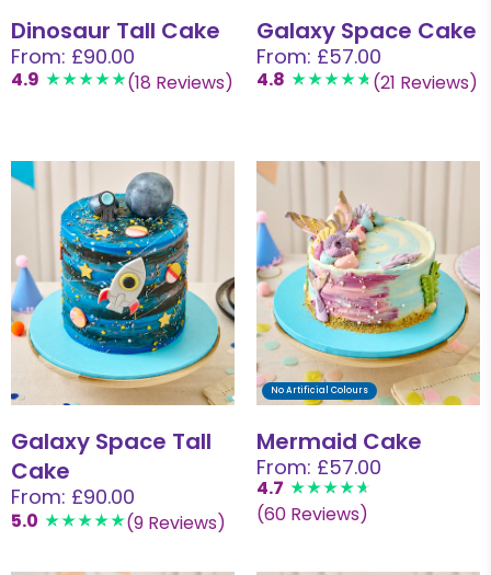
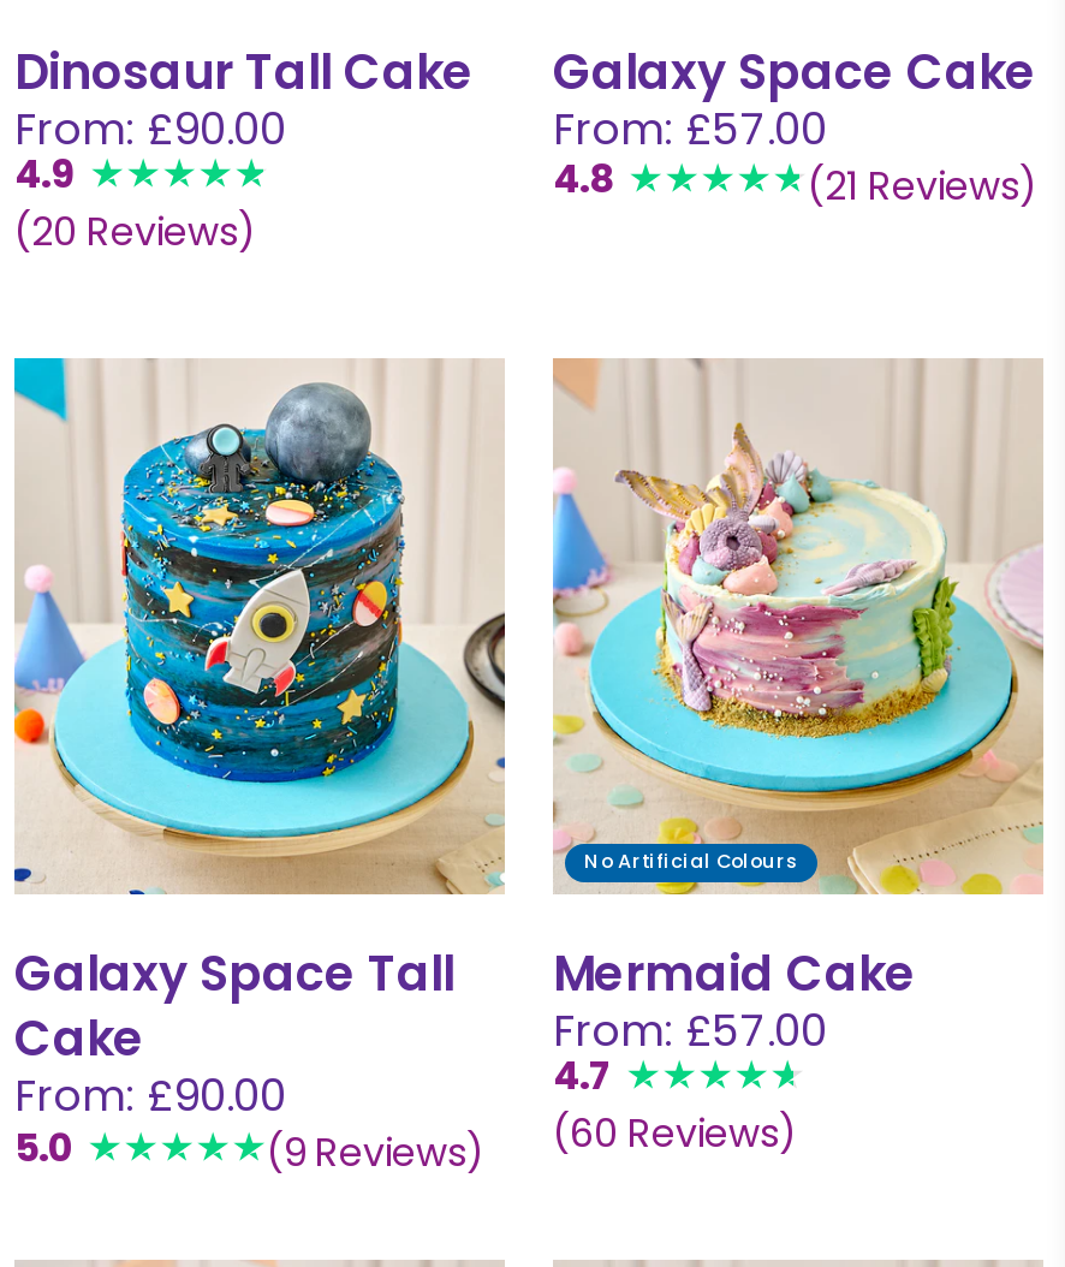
[127,70,233,95] (18 Reviews) -> [14,203,257,258] (20 Reviews)

